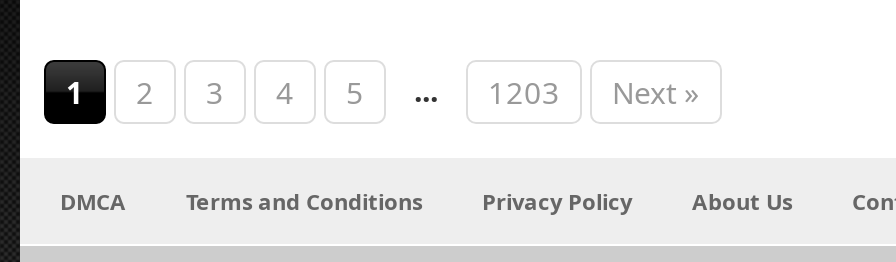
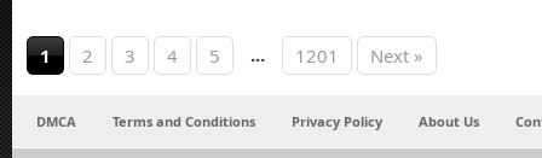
[488,72,560,112] 1203 -> [295,43,339,68] 1201

